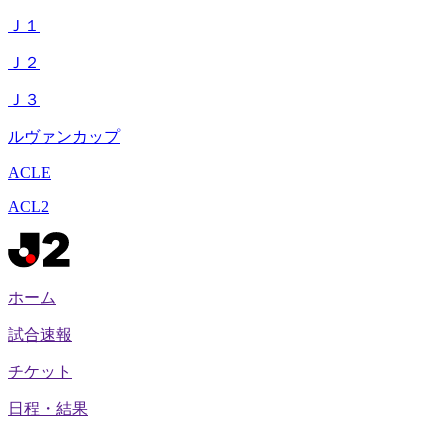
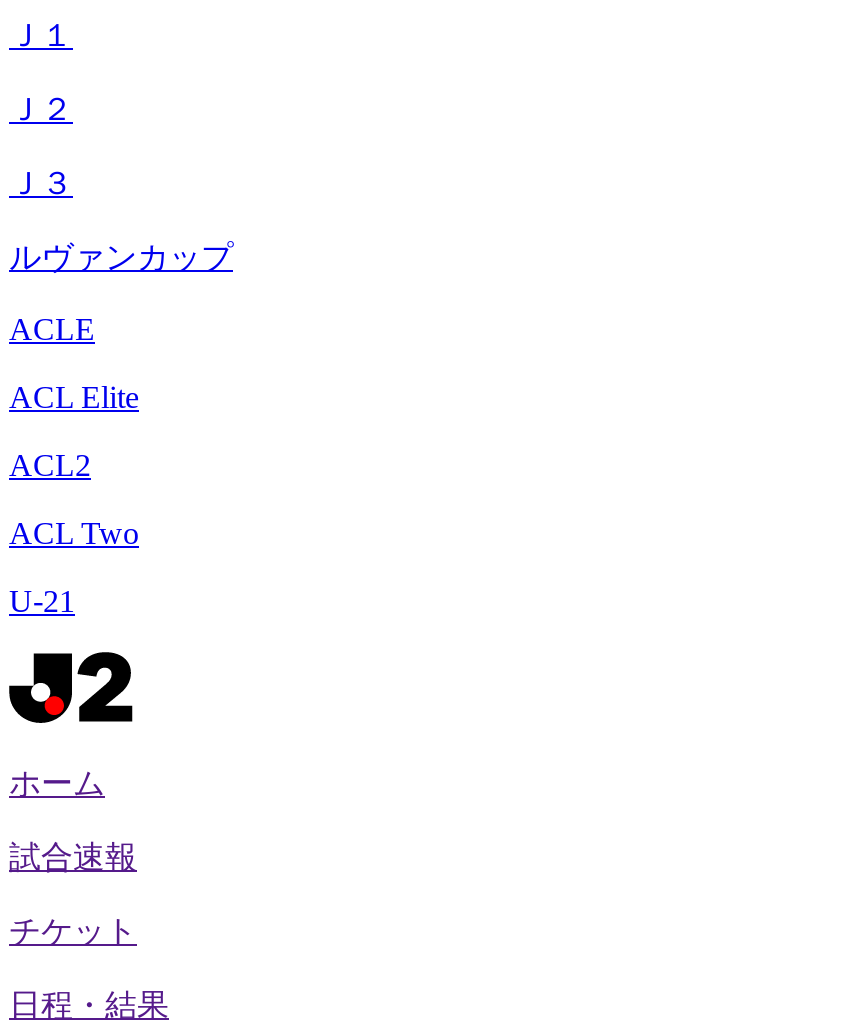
none -> [9,380,139,414] ACL Elite
none -> [9,516,139,618] ACL Two | U-21

